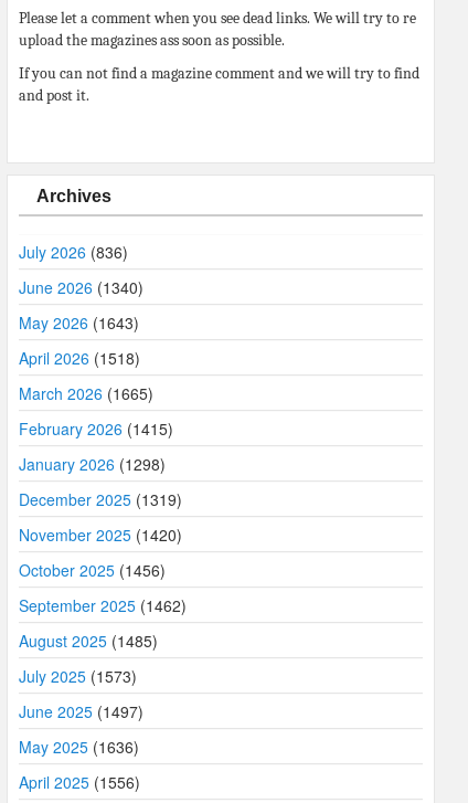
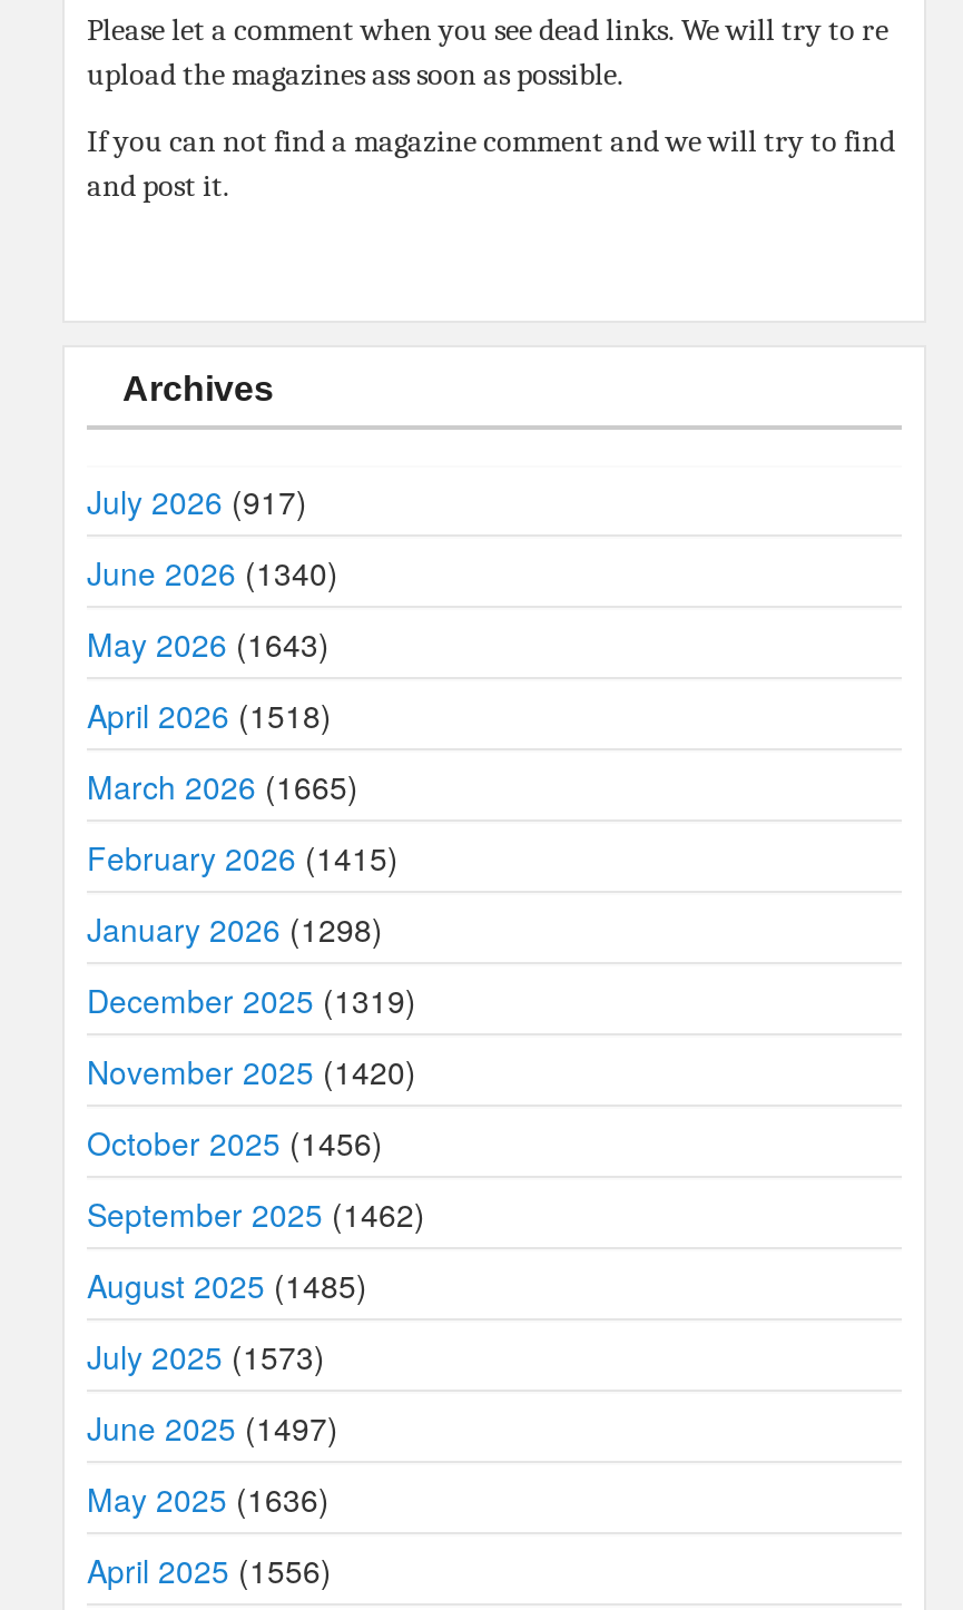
[19,241,128,263] July 2026 (836) -> [87,479,307,524] July 2026 (917)

